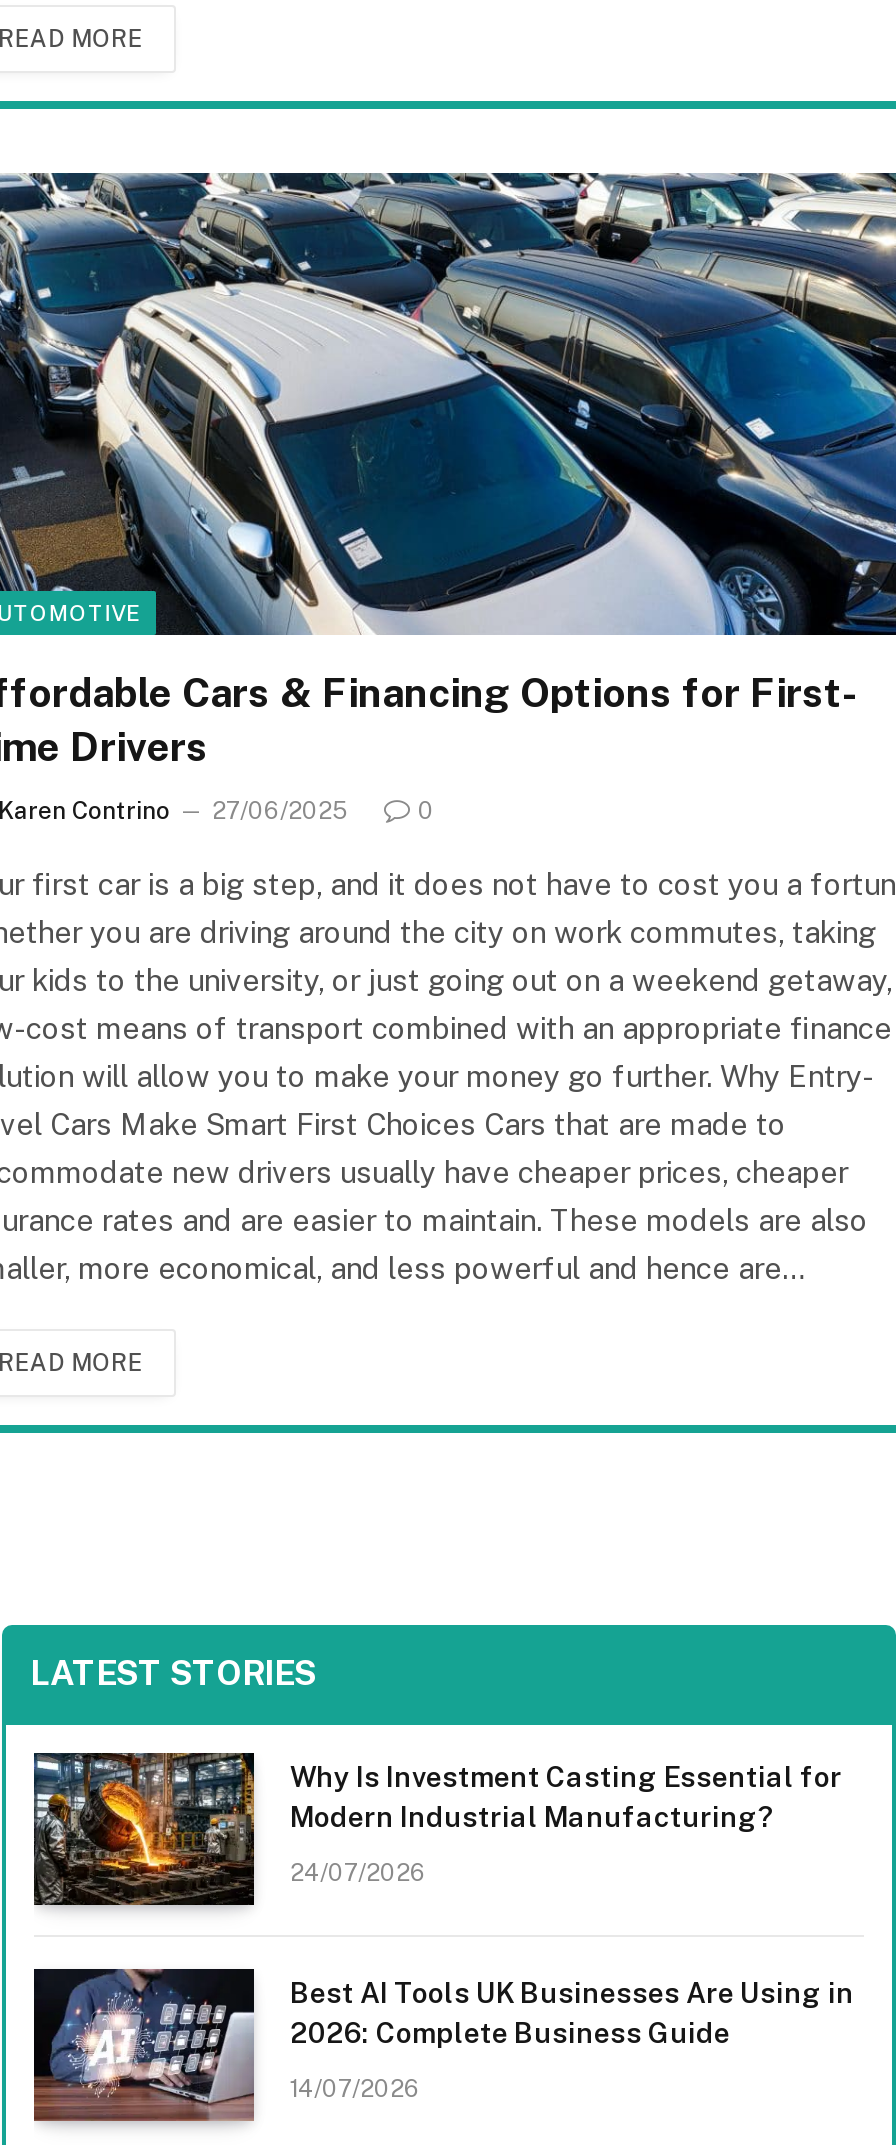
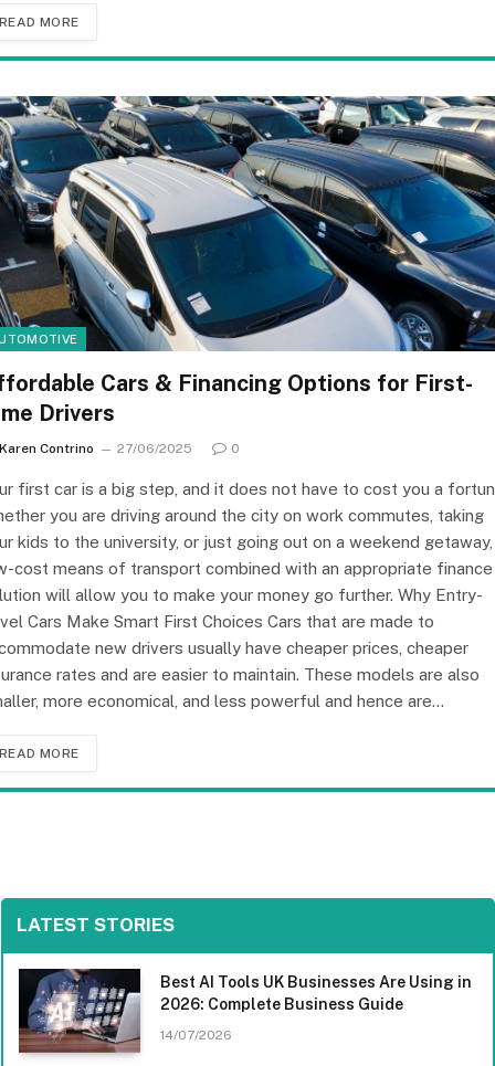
[32,1751,842,1907] [image] | Why Is Investment Casting Essential for | Modern Industrial Manufacturing? | 24/07/2026 -> none

